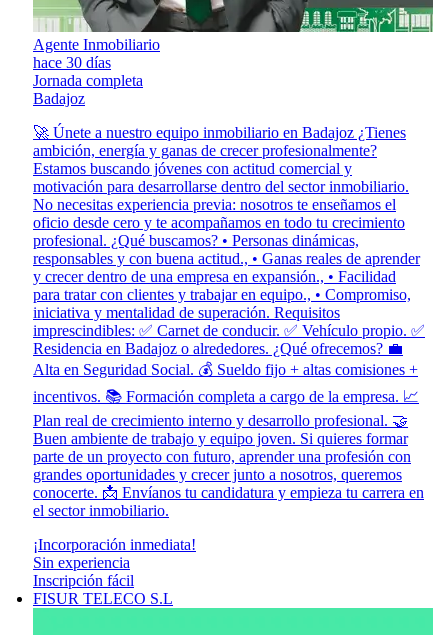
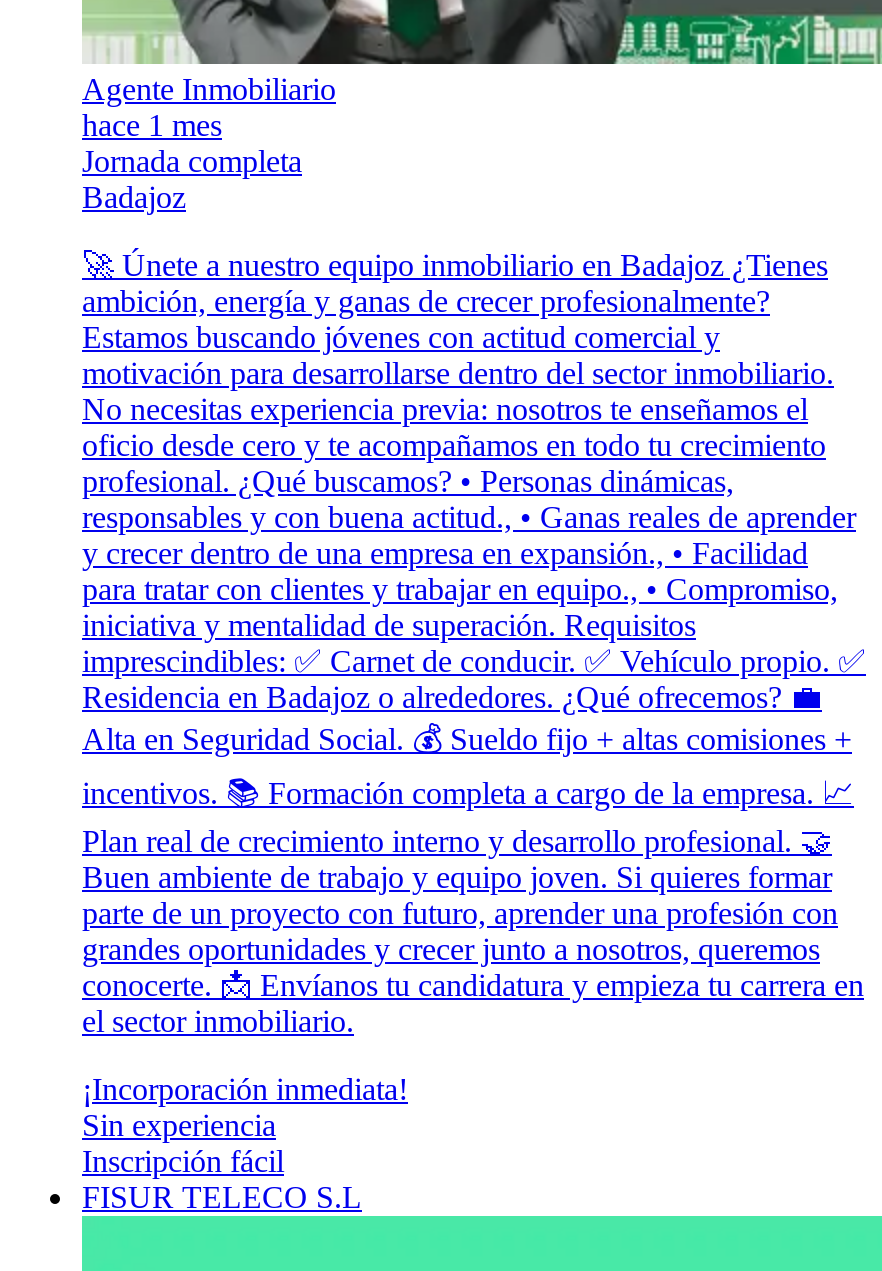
[33,54,111,71] hace 30 días -> [82,108,222,142] hace 1 mes

